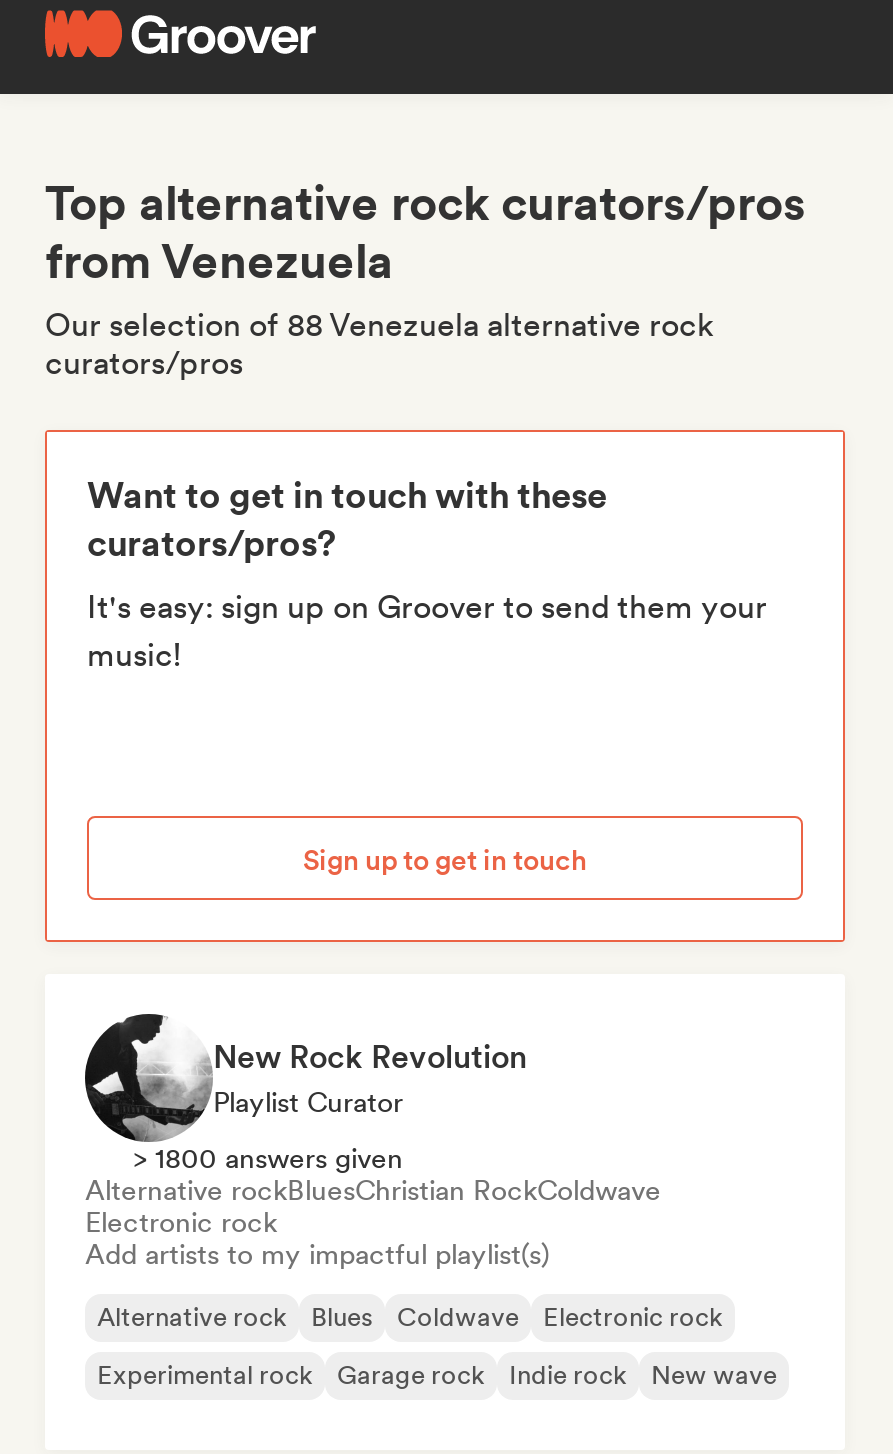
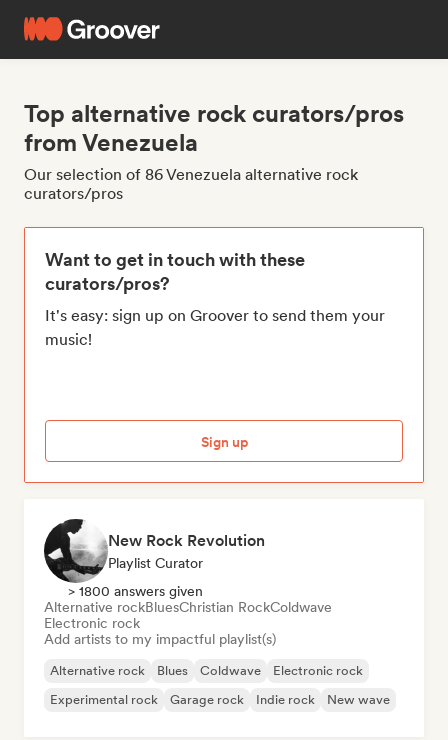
[45,306,713,344] Our selection of 88 Venezuela alternative rock -> [24,165,358,184] Our selection of 86 Venezuela alternative rock
[303,843,587,875] Sign up to get in touch -> [200,433,247,449] Sign up

